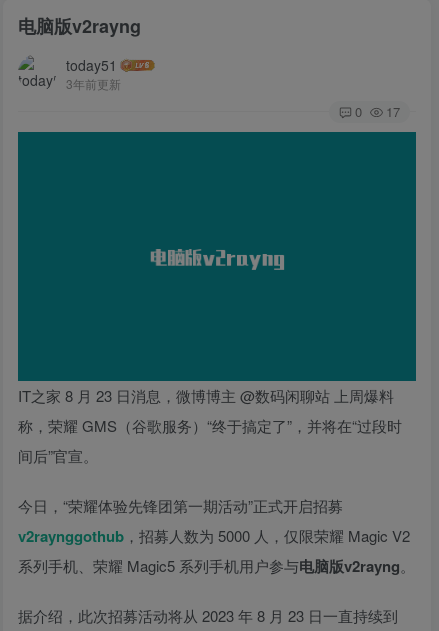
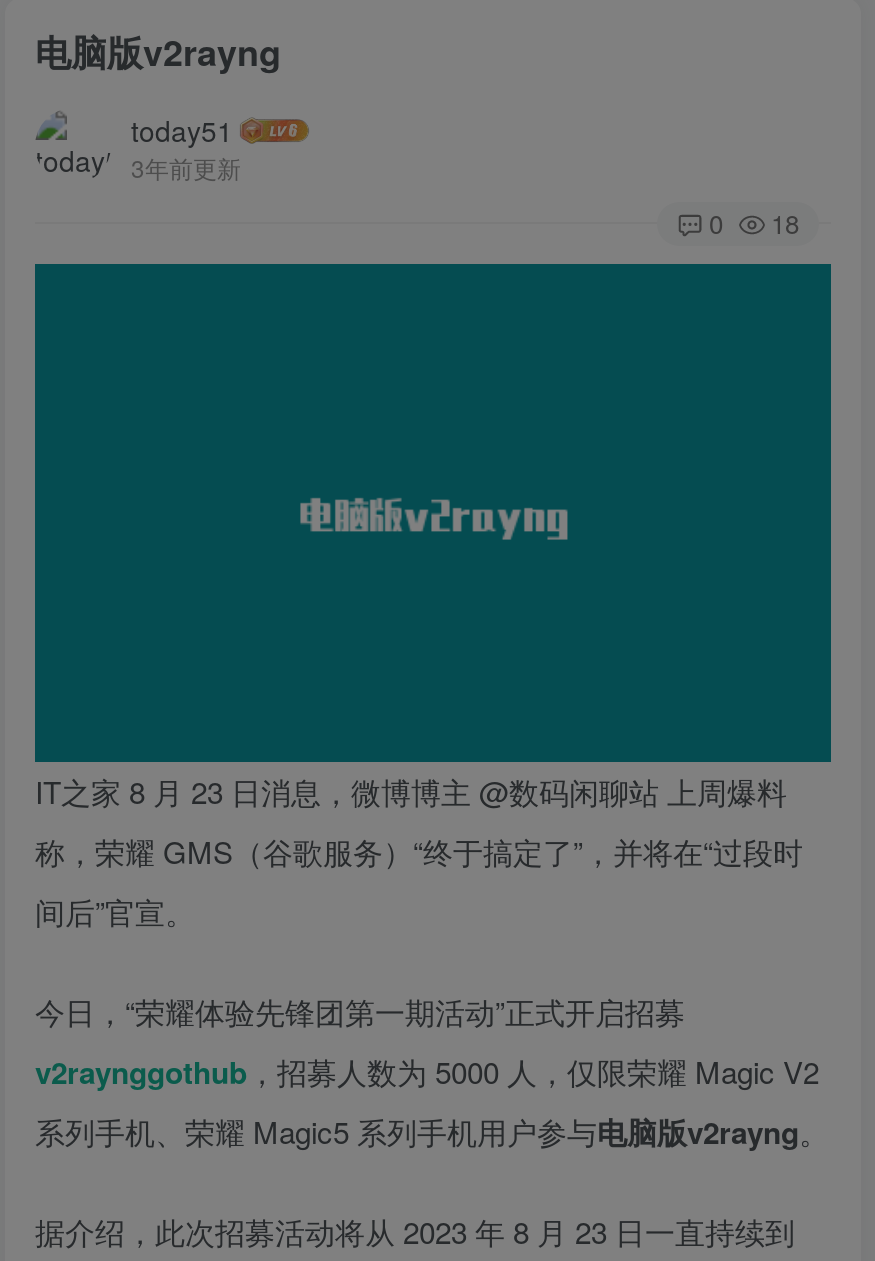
[355,102,400,121] 0 17 -> [709,204,799,242] 0 18

